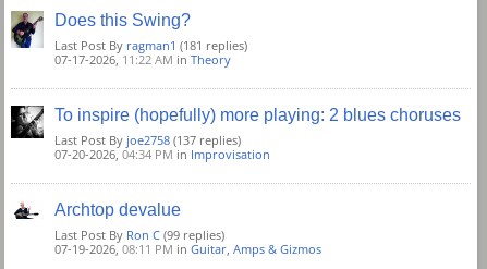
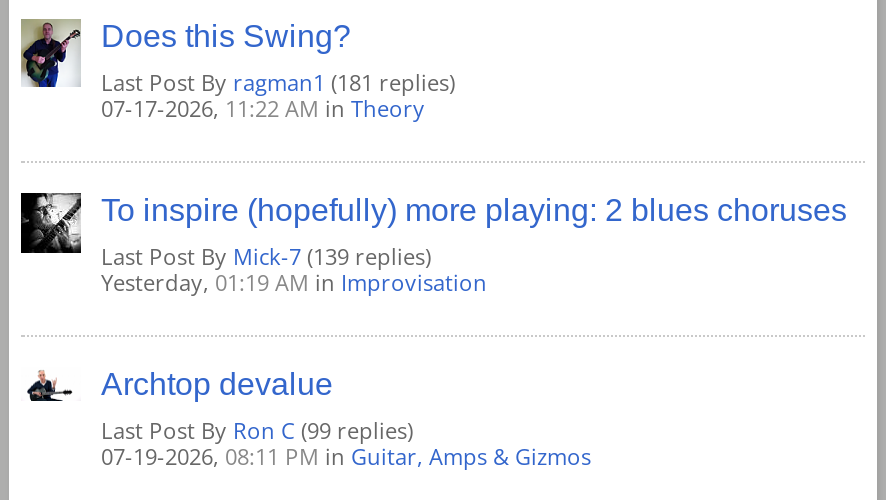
[54,132,241,149] Last Post By joe2758 (137 replies) -> [101,242,431,272] Last Post By Mick-7 (139 replies)
[54,146,270,163] 07-20-2026, 04:34 PMin Improvisation -> [101,268,487,298] Yesterday, 01:19 AMin Improvisation

